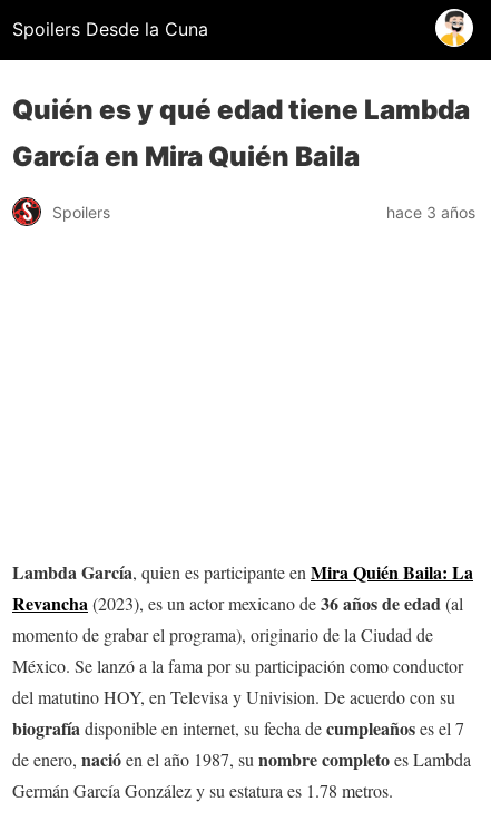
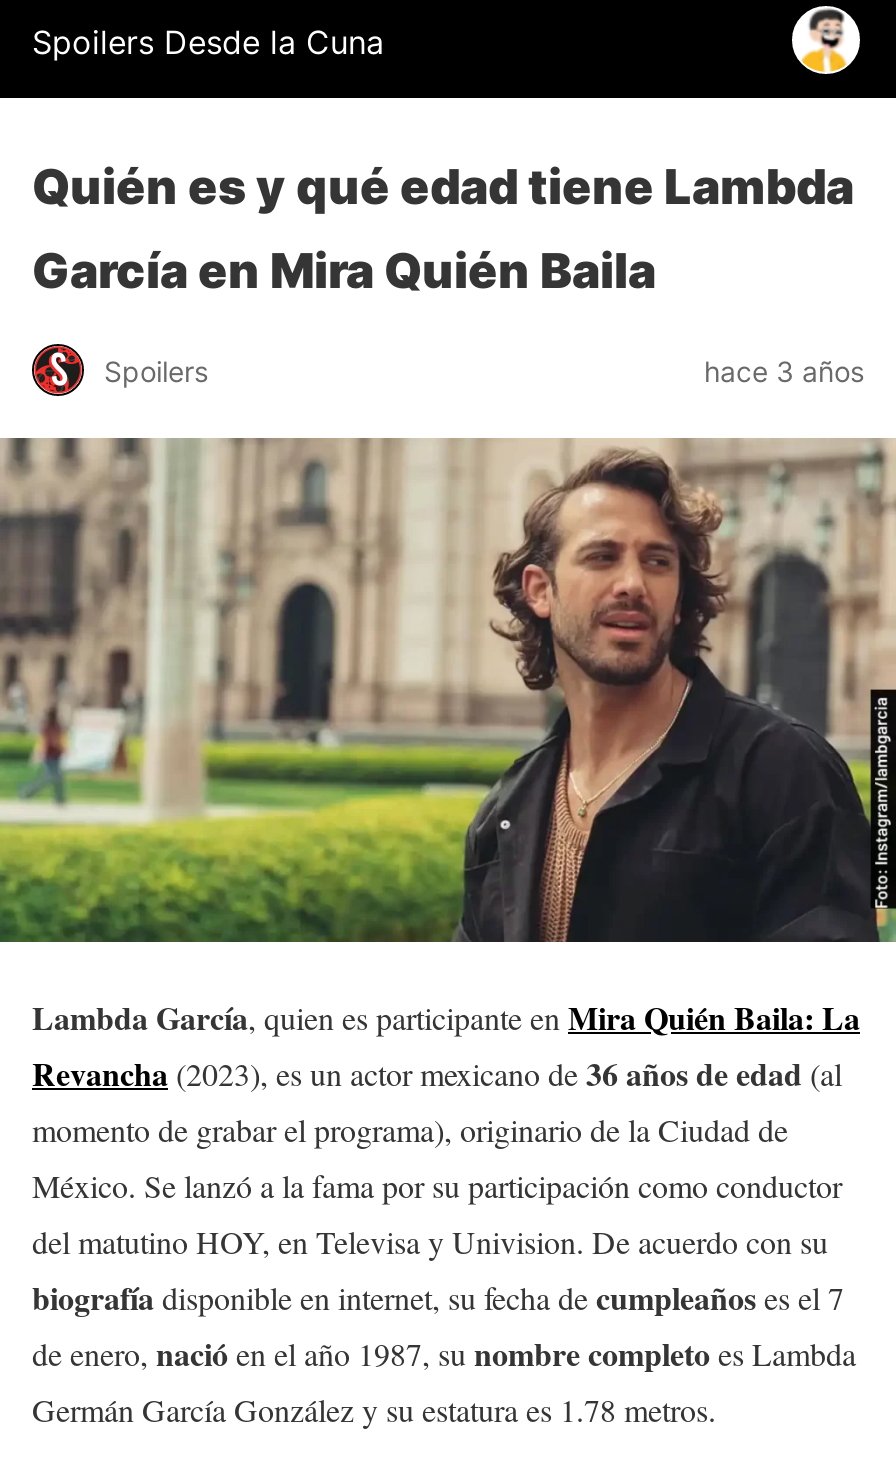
none -> [6,436,890,944] [image]

